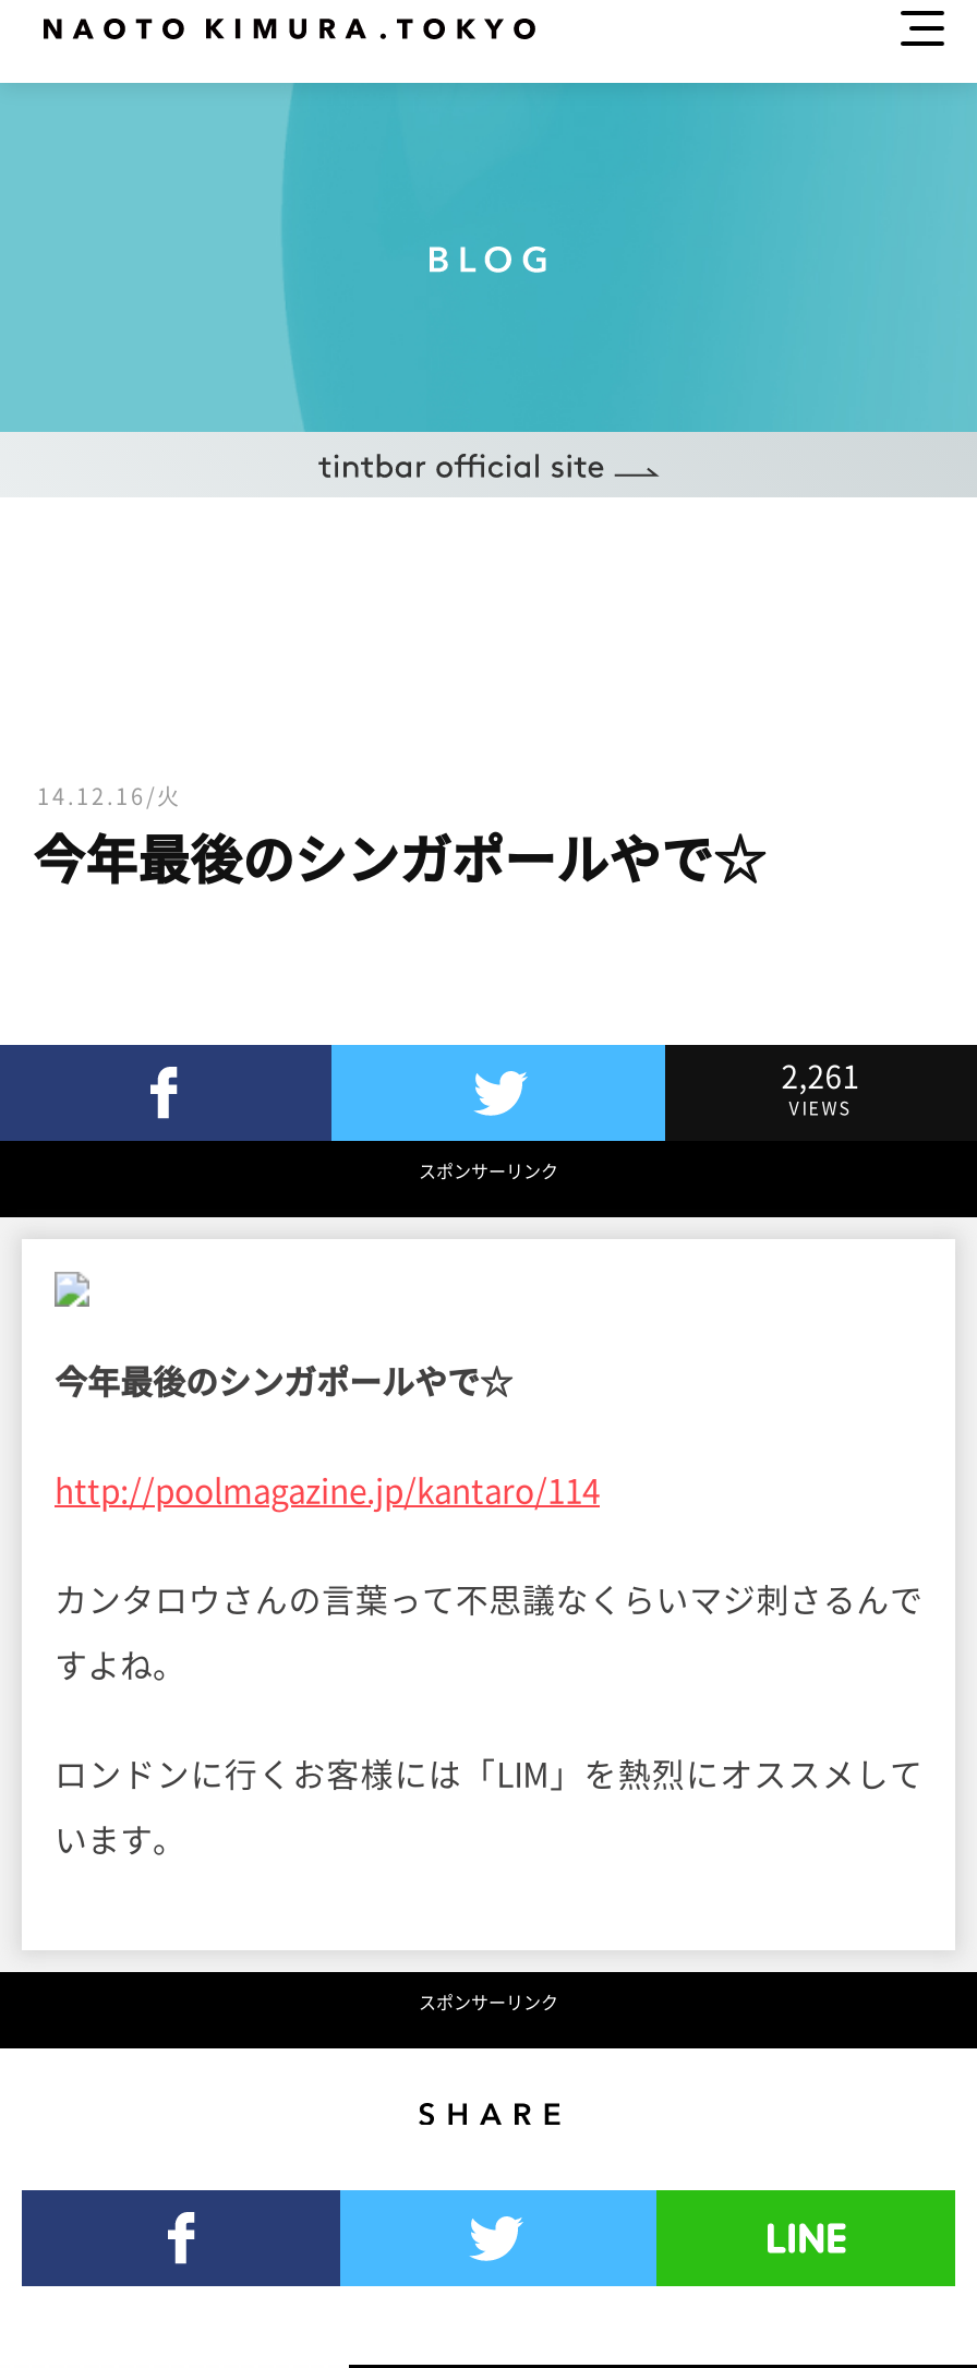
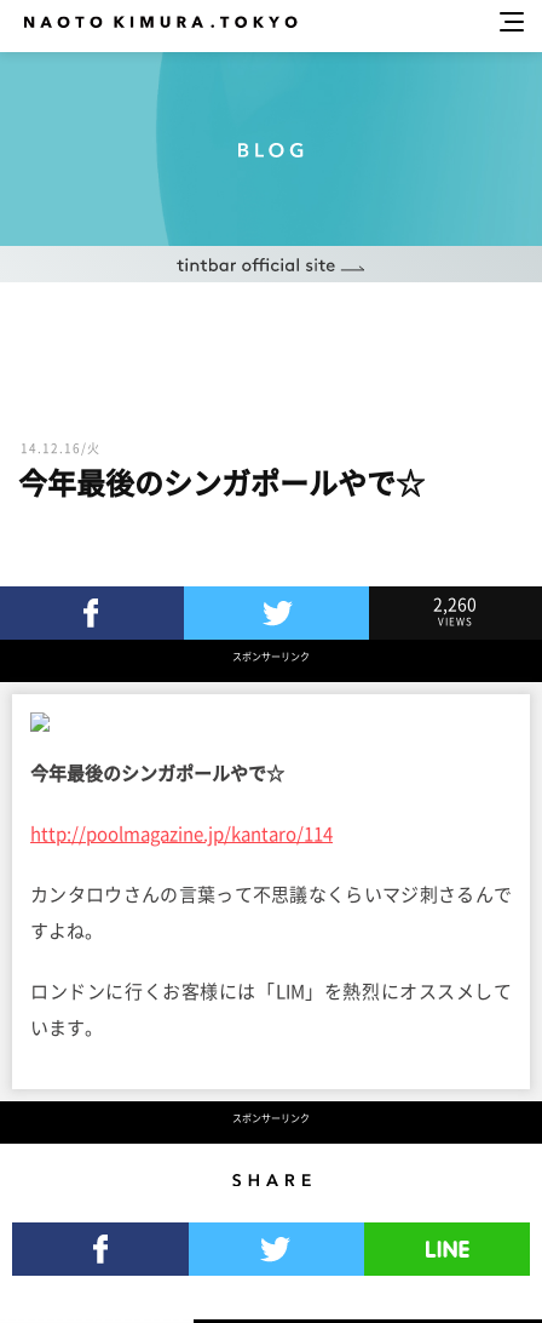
[781,1062,860,1093] 2,261 -> [433,596,477,613] 2,260

